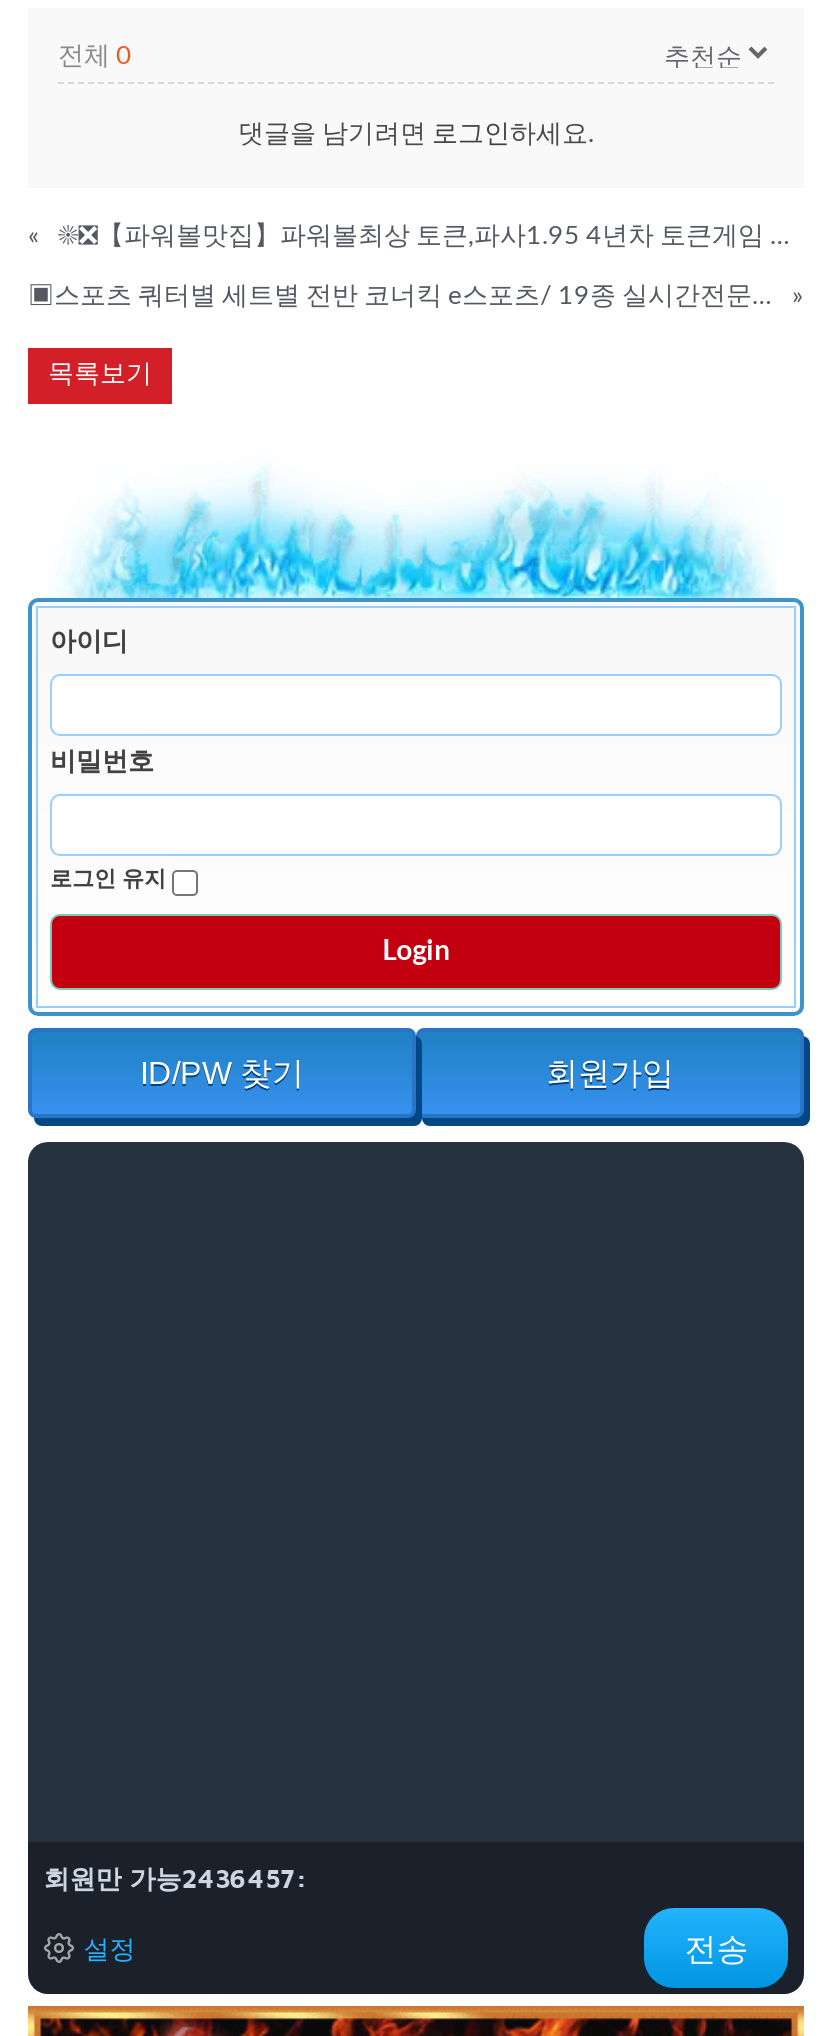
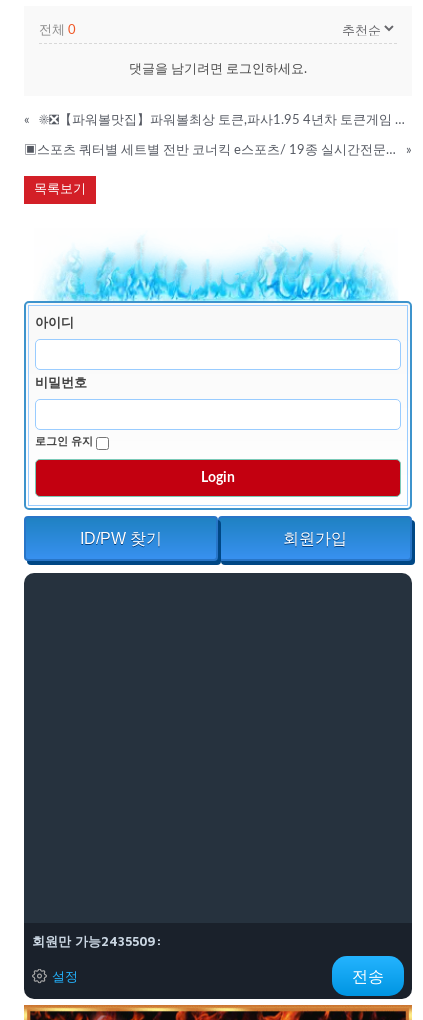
[44,1862,308,1894] 회원만 가능2436457: -> [32,933,162,949] 회원만 가능2435509:

